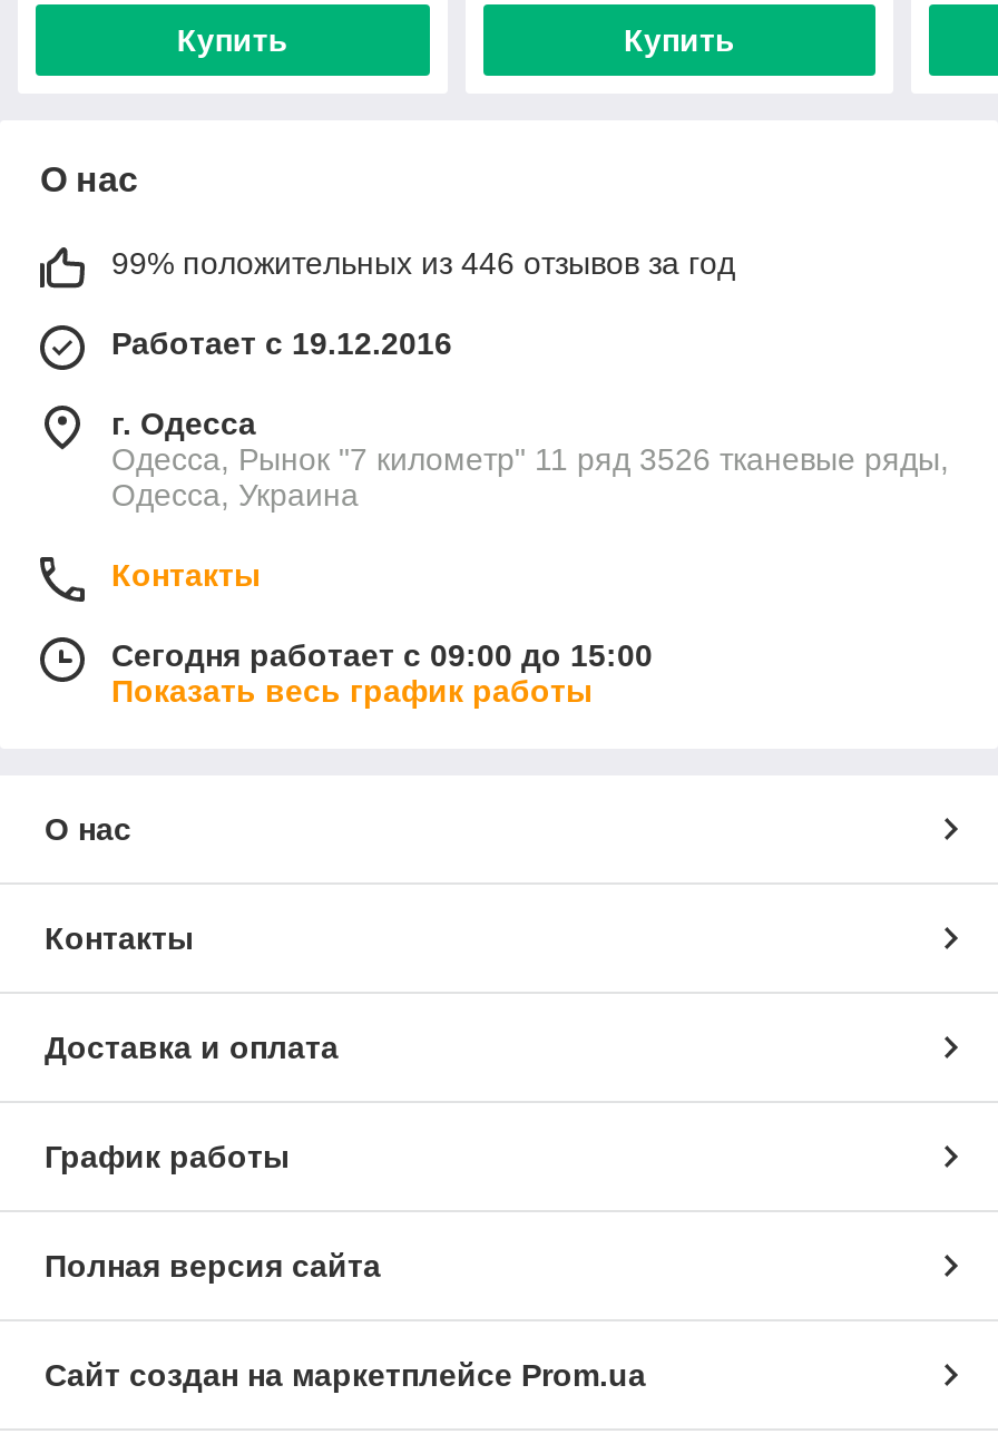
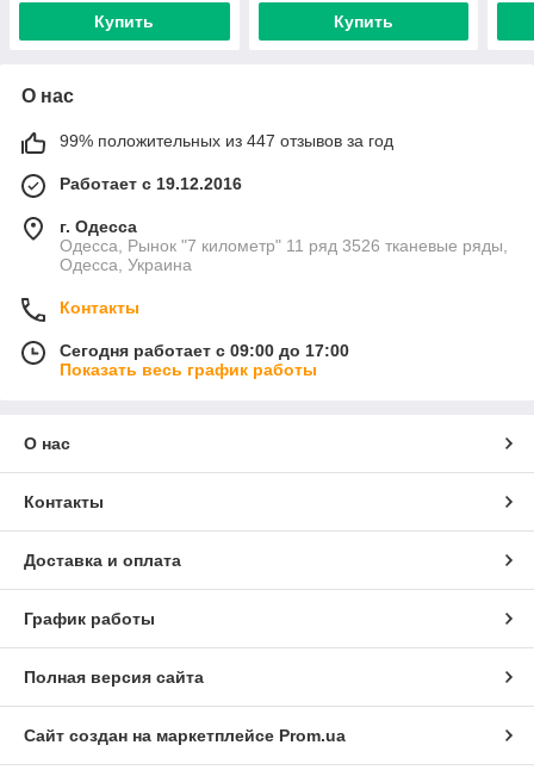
[111,246,735,281] 99% положительных из 446 отзывов за год -> [60,131,393,150] 99% положительных из 447 отзывов за год
[111,638,653,673] Сегодня работает с 09:00 до 15:00 -> [60,341,349,360] Сегодня работает с 09:00 до 17:00

